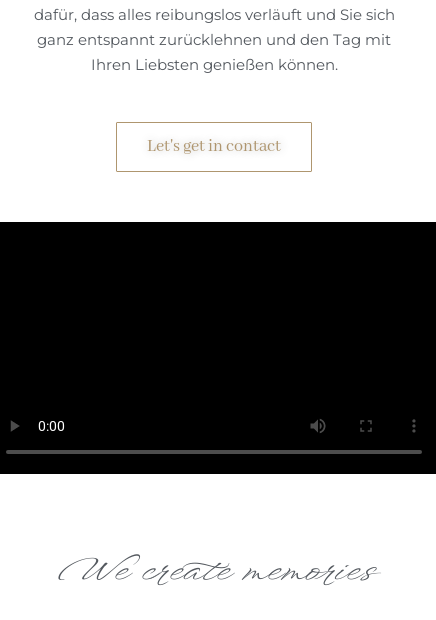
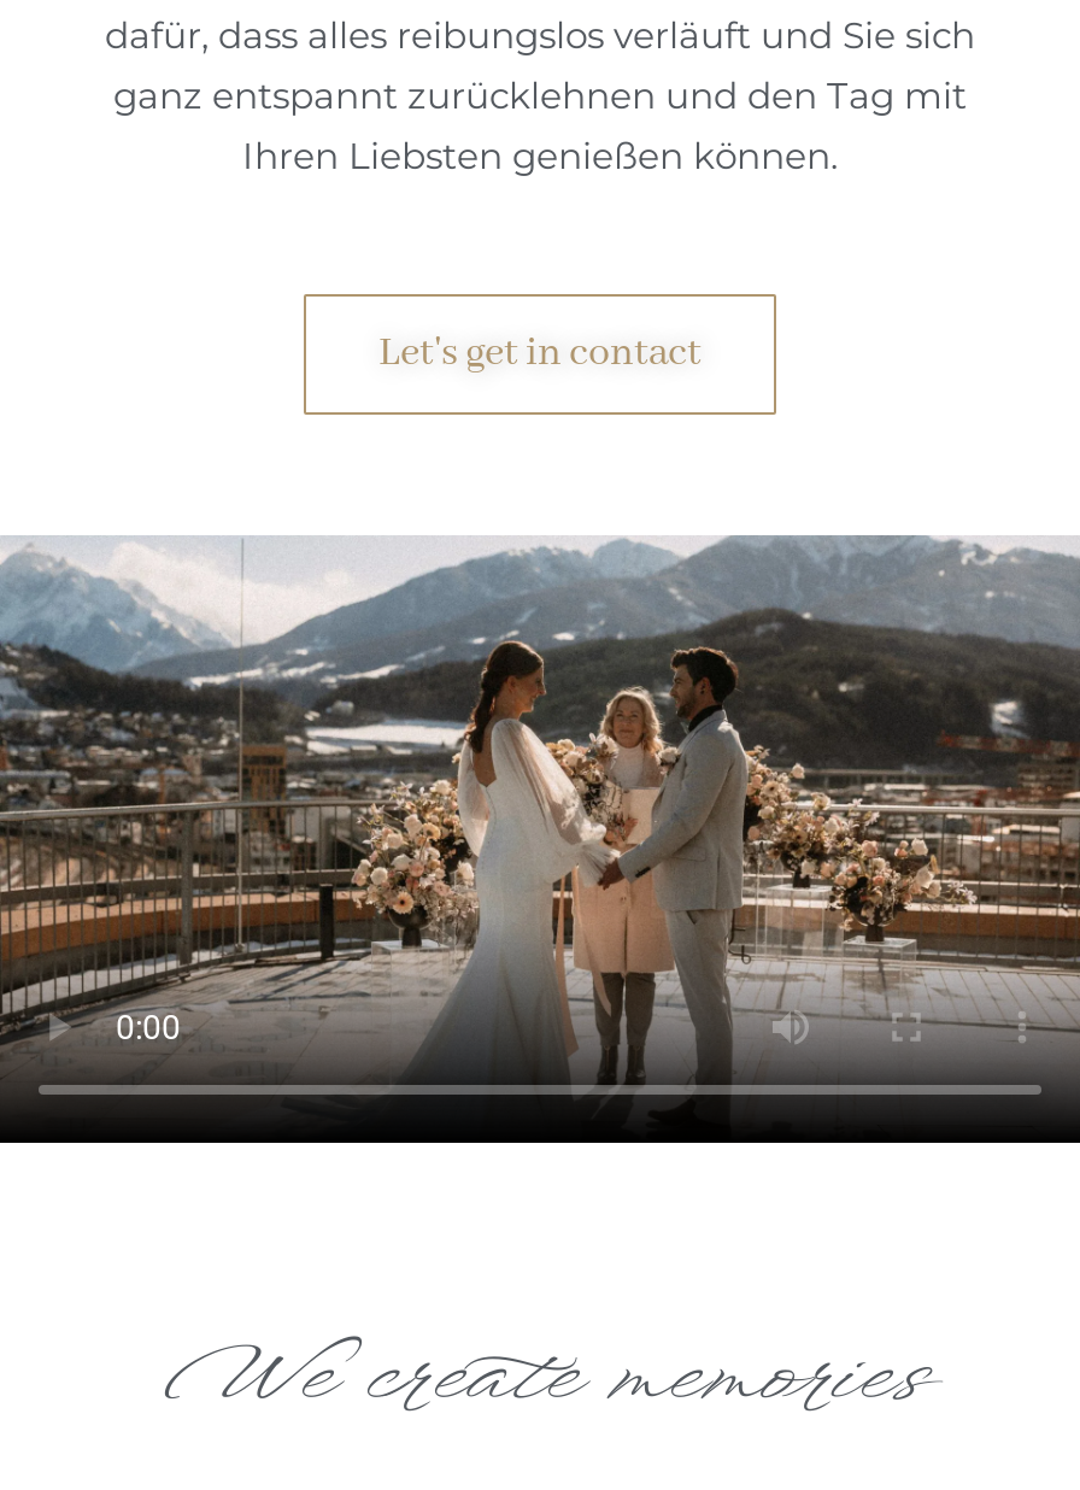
none -> [7,535,1073,1116] [image]

